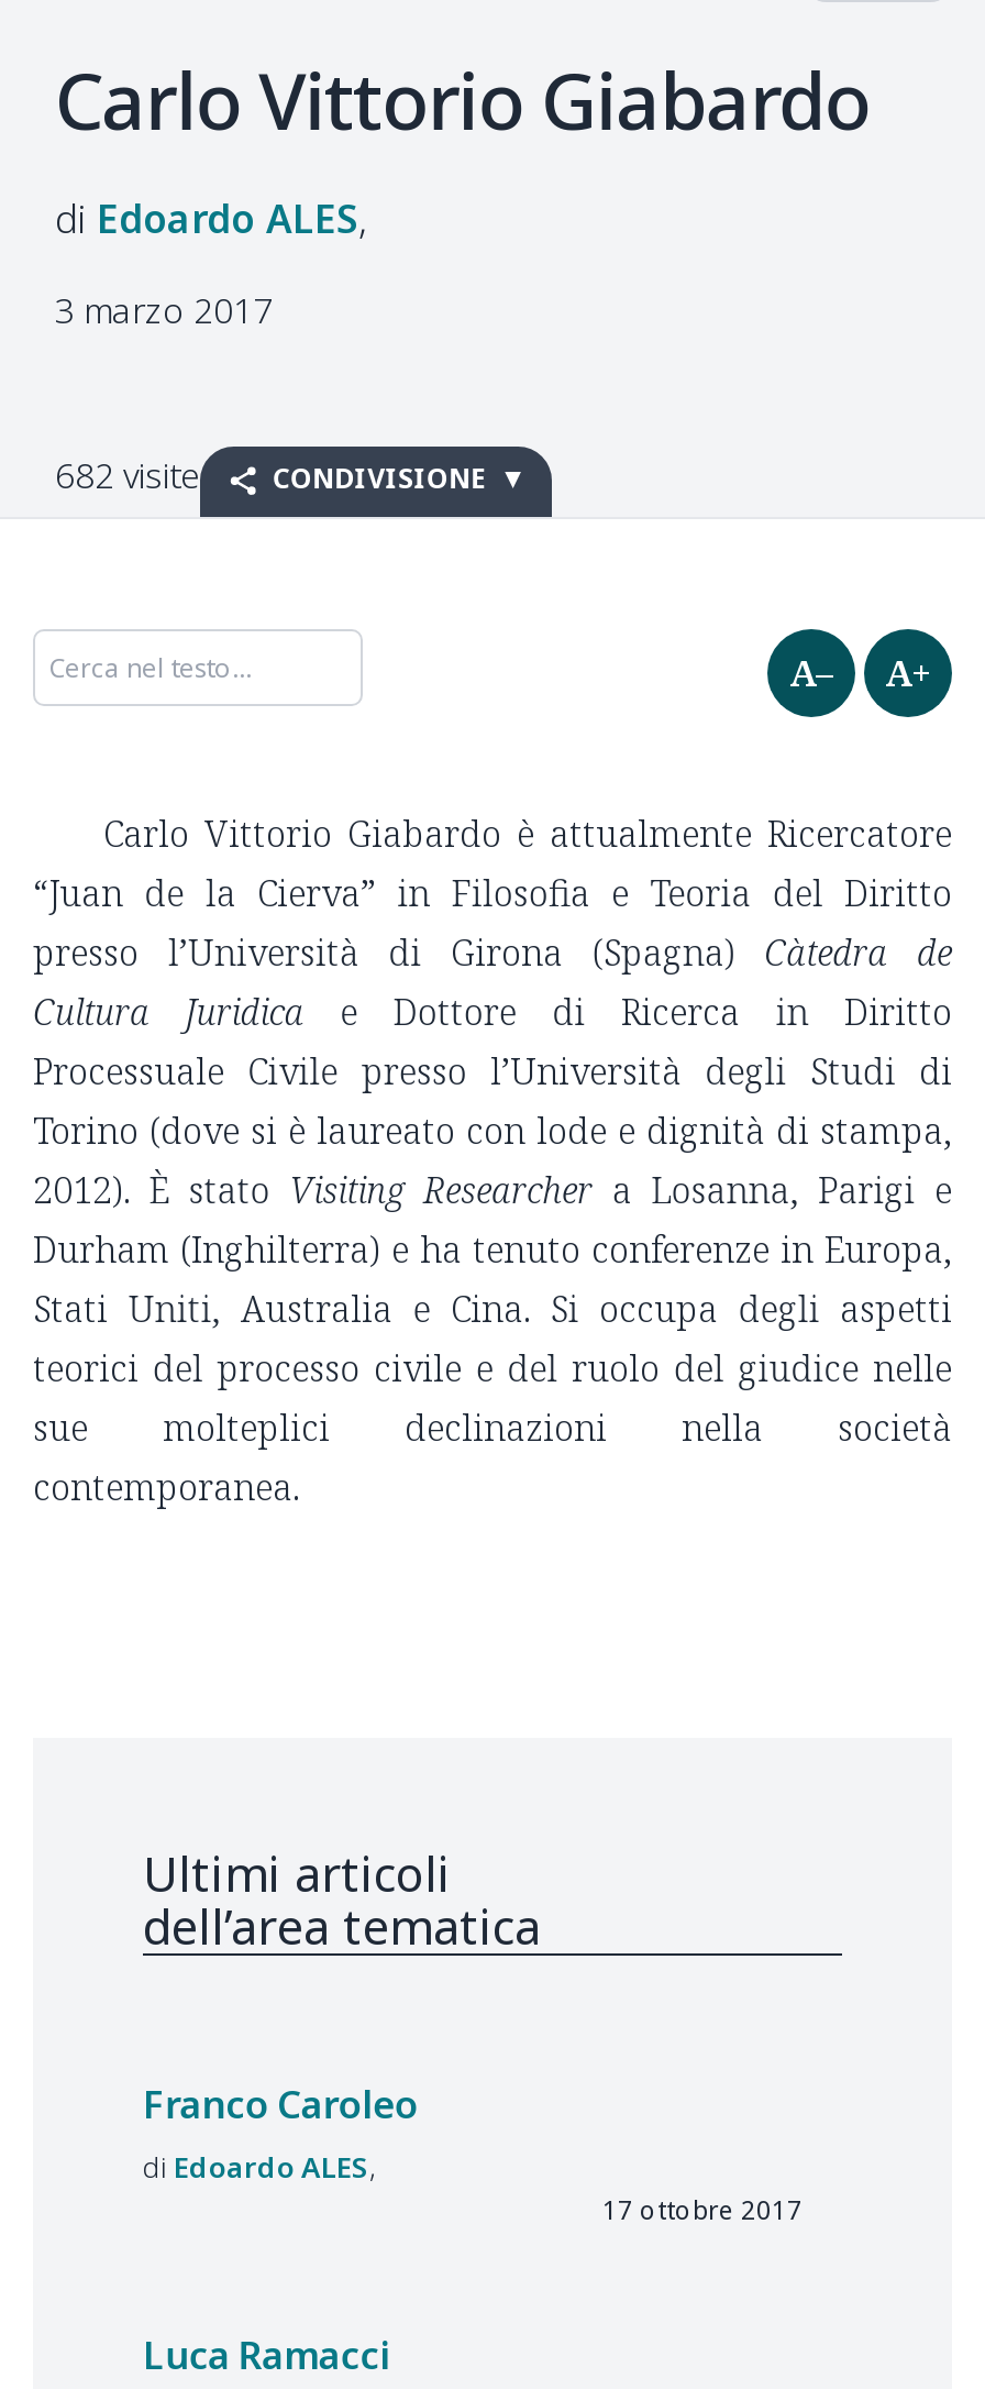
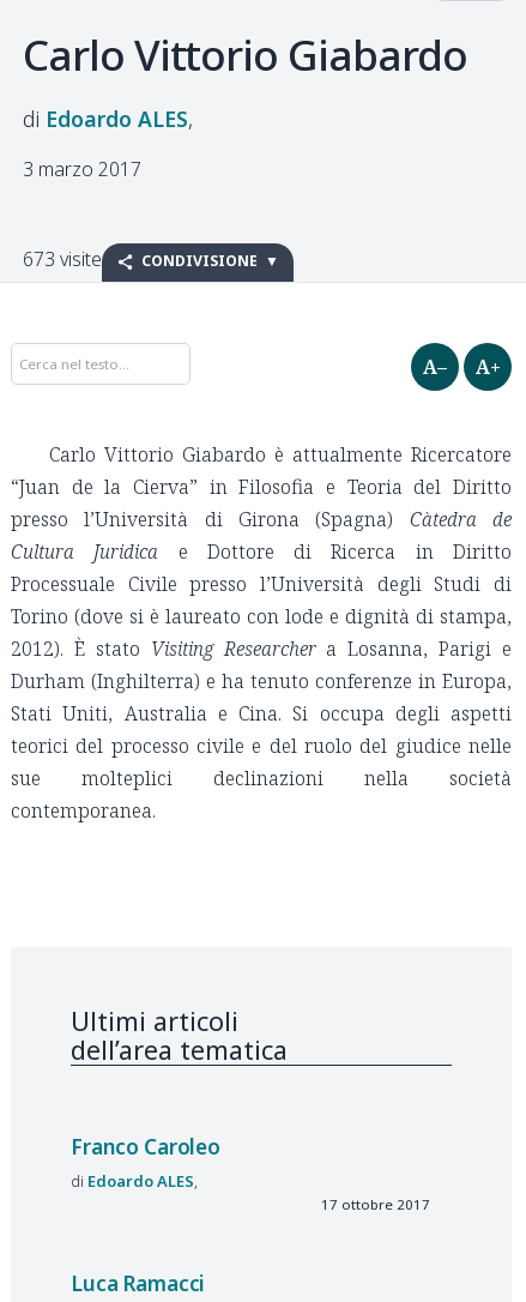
[55,451,486,499] 682 visite CONDIVISIONE -> [23,246,258,272] 673 visite CONDIVISIONE

